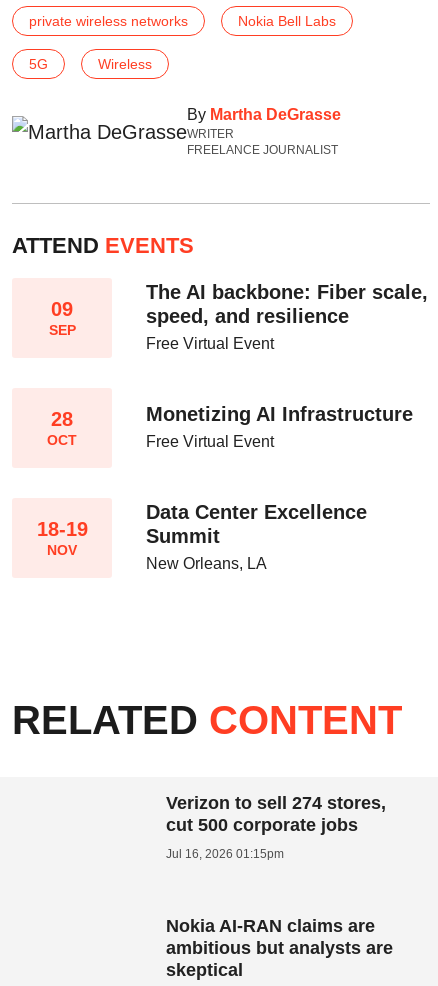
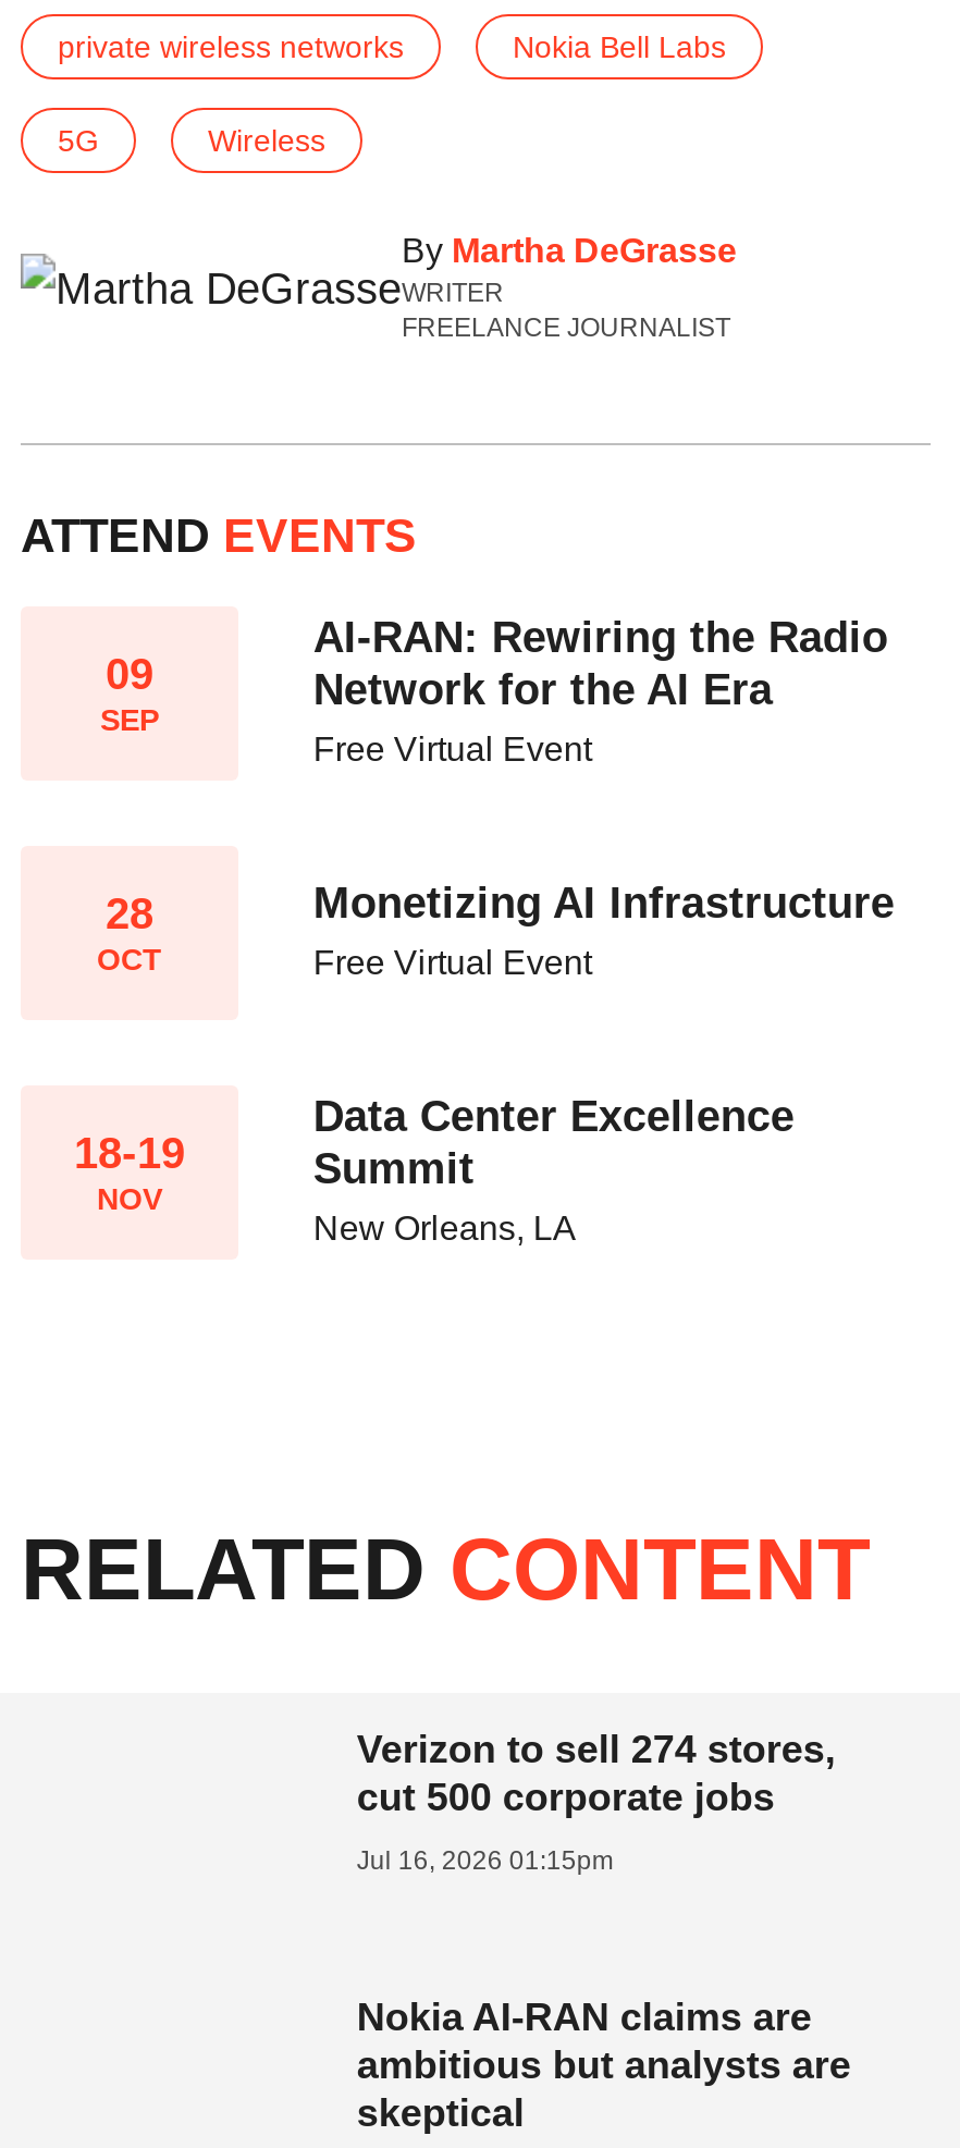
[146,281,428,327] The AI backbone: Fiber scale, | speed, and resilience -> [313,613,888,714] AI-RAN: Rewiring the Radio | Network for the AI Era

